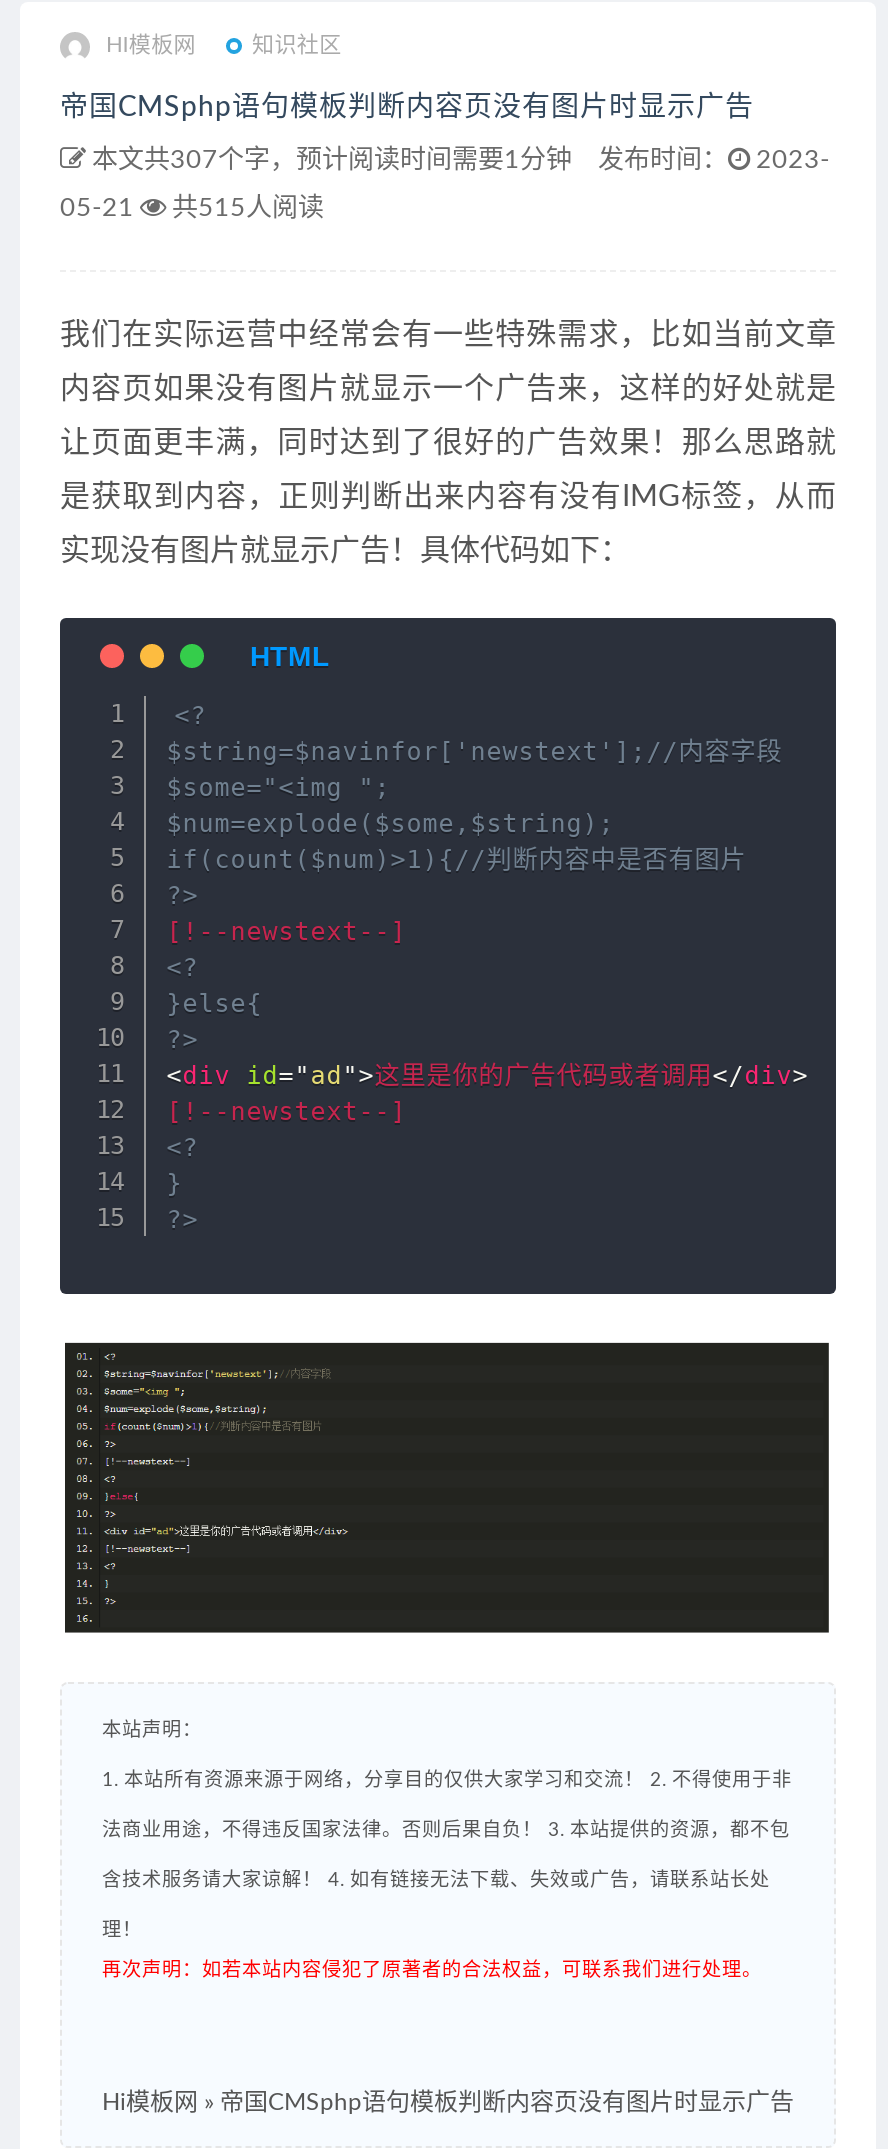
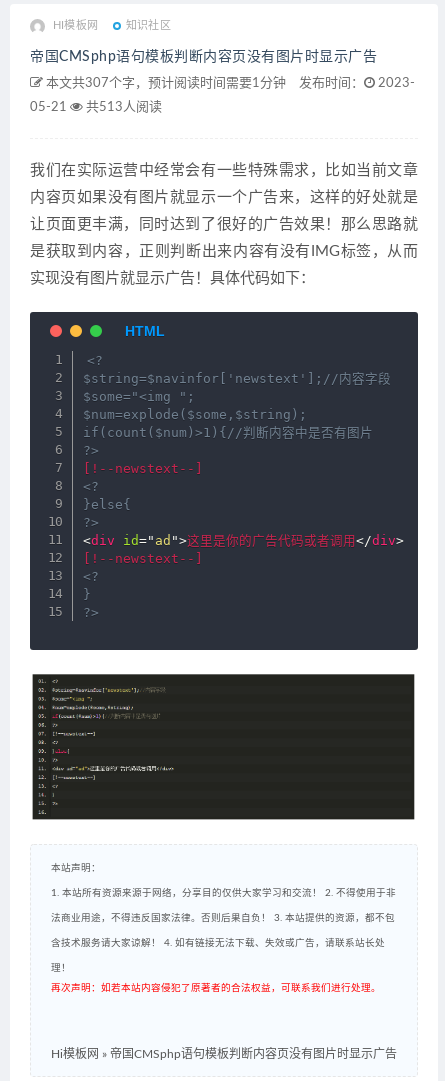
[60,196,324,222] 05-21 共515人阅读 -> [30,101,162,114] 05-21 共513人阅读

